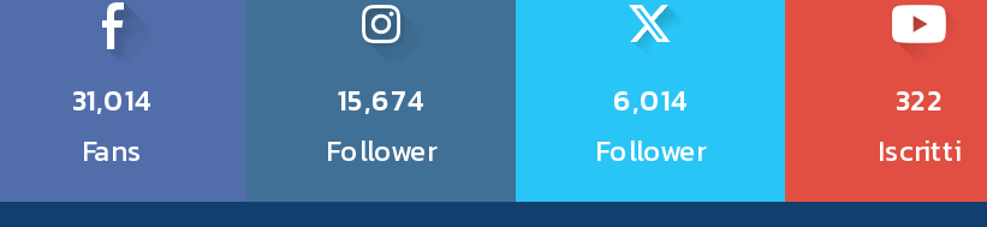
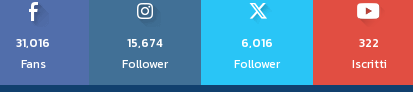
[72,81,151,124] 31,014 -> [16,34,50,52] 31,016
[613,81,688,124] 6,014 -> [241,34,273,52] 6,016

